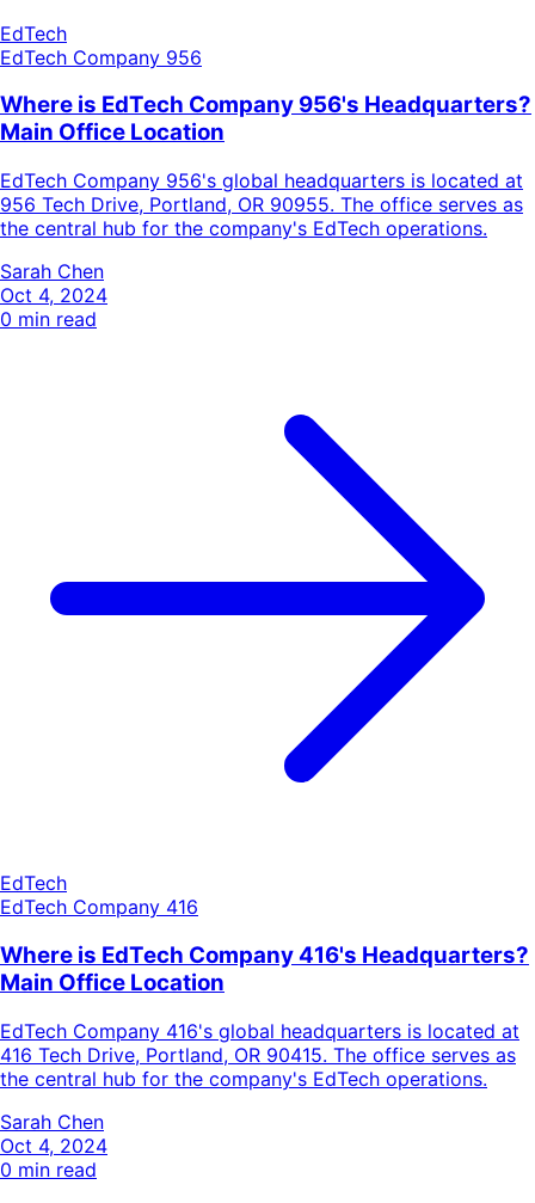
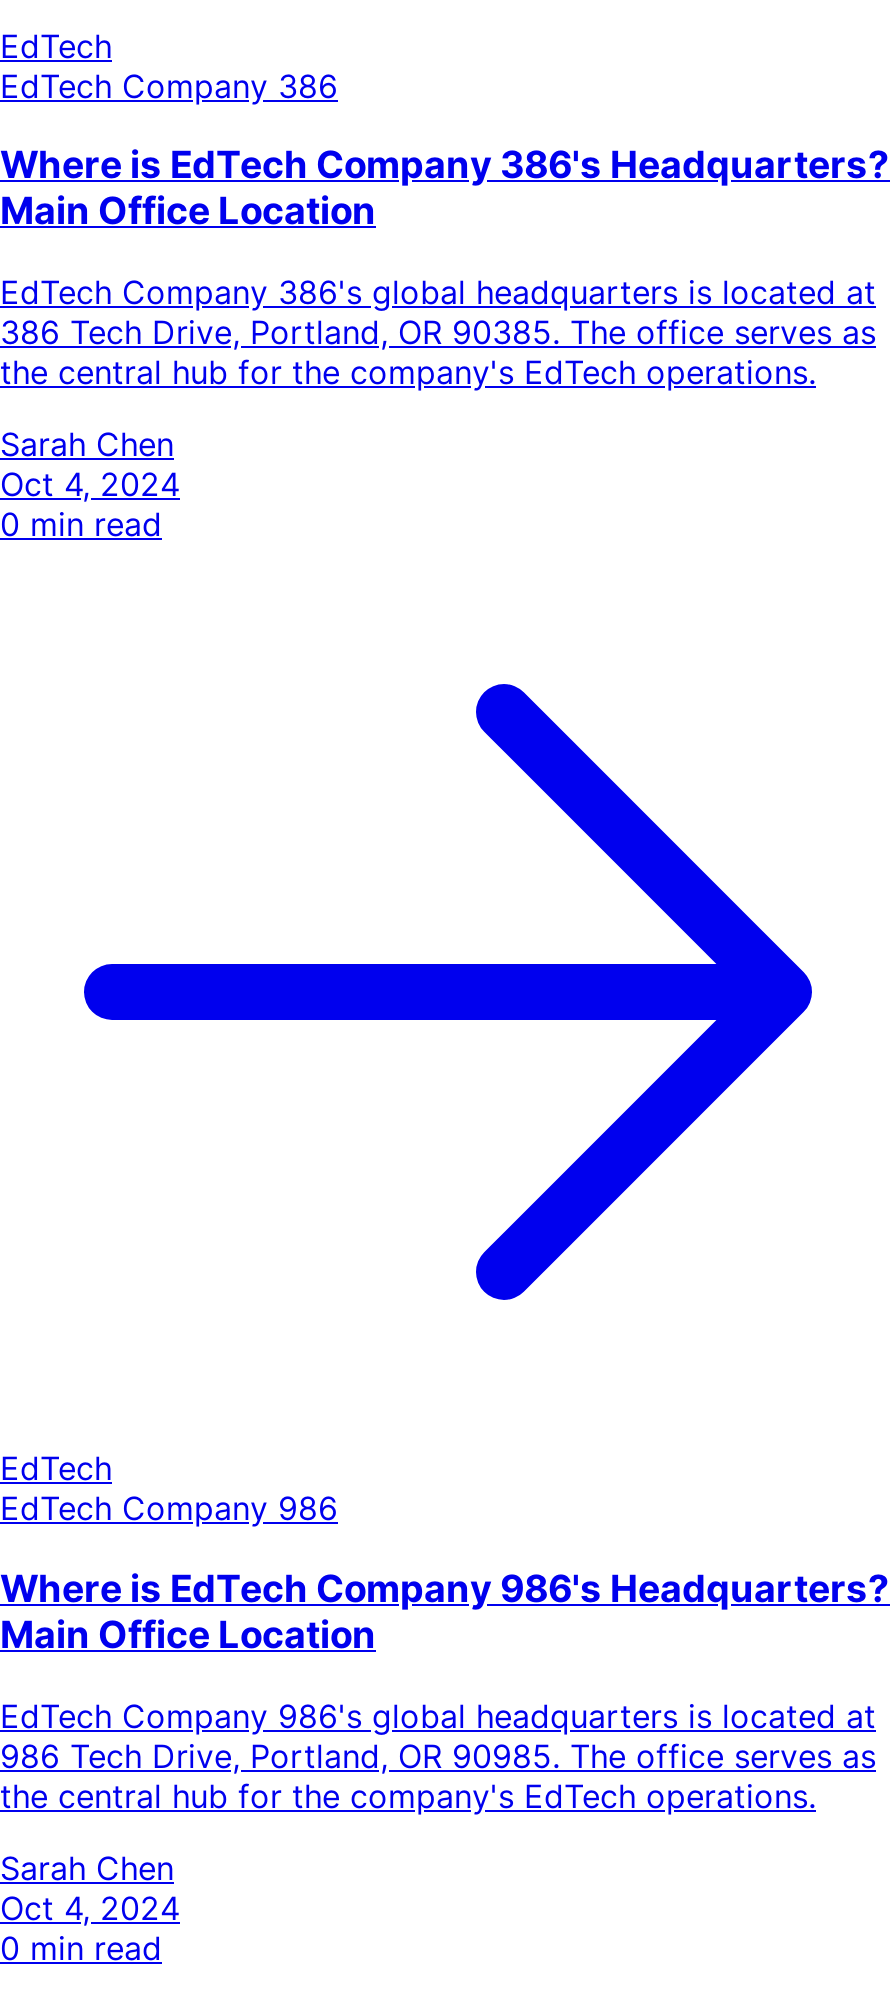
[0,45,202,69] EdTech Company 956 -> [0,65,338,105] EdTech Company 386
[0,91,531,119] Where is EdTech Company 956's Headquarters? -> [0,143,890,189] Where is EdTech Company 386's Headquarters?
[0,169,523,192] EdTech Company 956's global headquarters is located at -> [0,272,876,312] EdTech Company 386's global headquarters is located at
[0,192,523,216] 956 Tech Drive, Portland, OR 90955. The office serves as -> [0,312,876,352] 386 Tech Drive, Portland, OR 90385. The office serves as
[0,895,198,919] EdTech Company 416 -> [0,1488,338,1528] EdTech Company 986
[0,941,529,969] Where is EdTech Company 416's Headquarters? -> [0,1566,890,1612] Where is EdTech Company 986's Headquarters?
[0,1019,519,1042] EdTech Company 416's global headquarters is located at -> [0,1695,876,1735] EdTech Company 986's global headquarters is located at
[0,1042,516,1066] 416 Tech Drive, Portland, OR 90415. The office serves as -> [0,1735,876,1775] 986 Tech Drive, Portland, OR 90985. The office serves as

